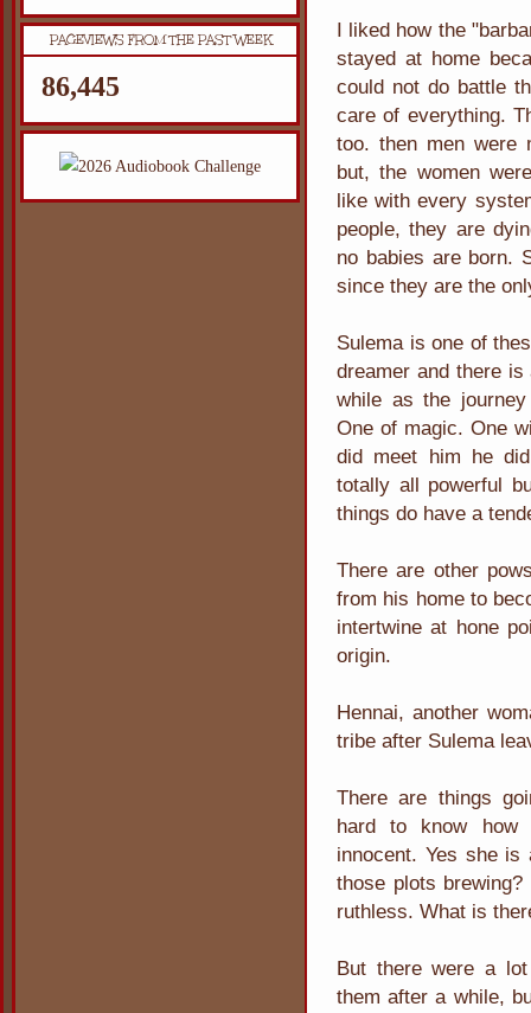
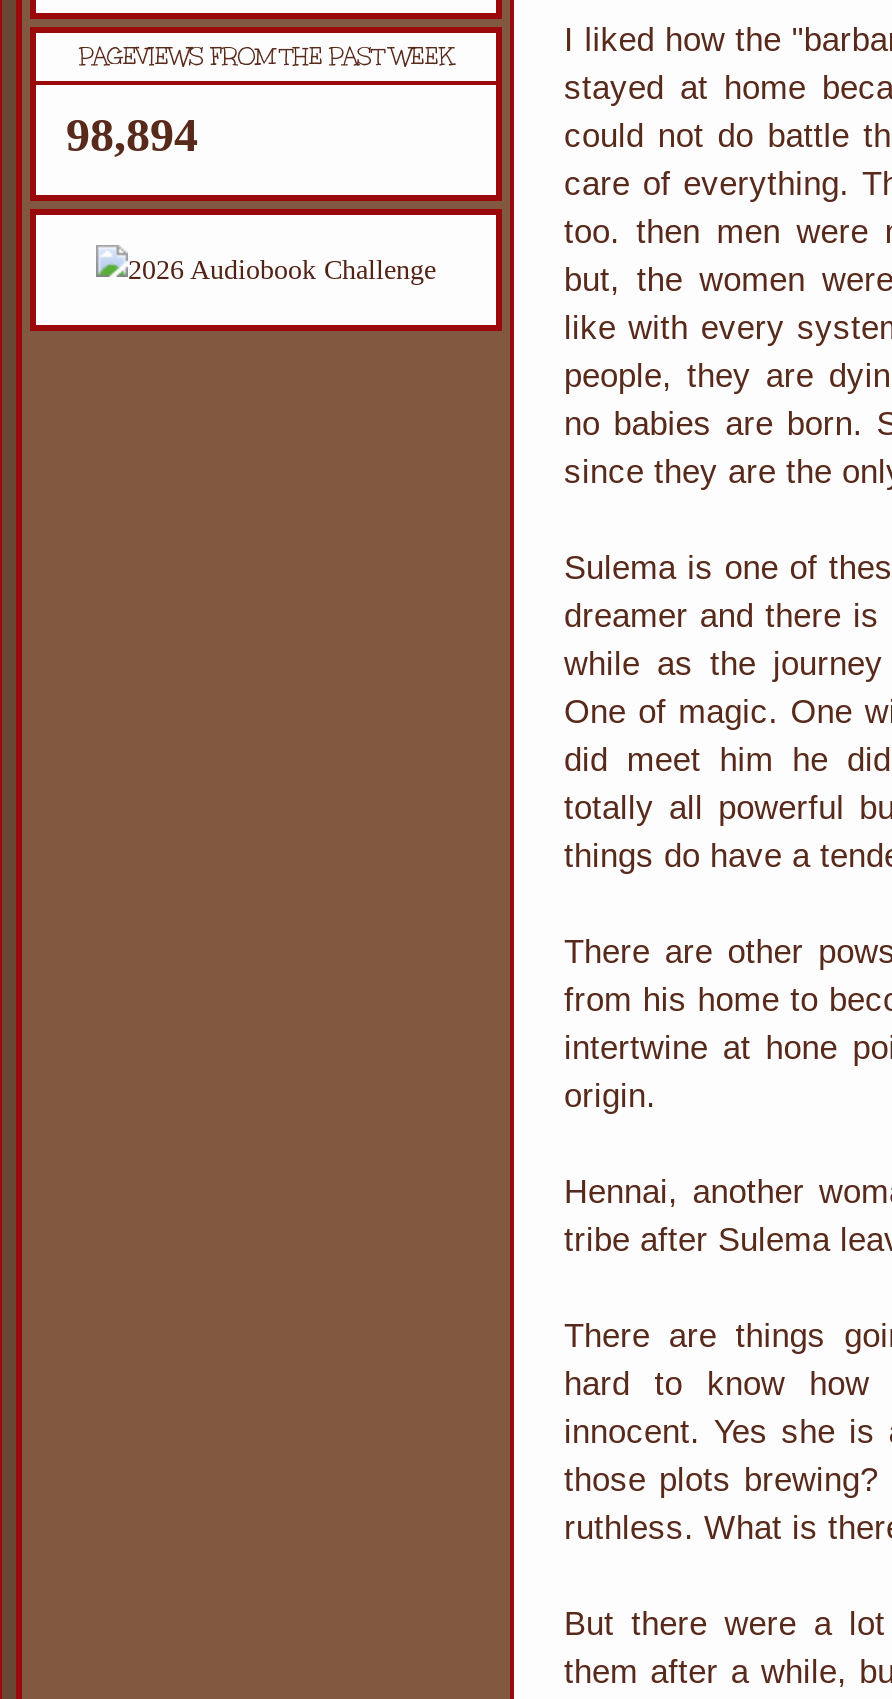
[41,71,120,102] 86,445 -> [66,109,198,161] 98,894

